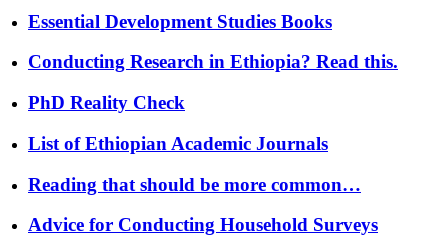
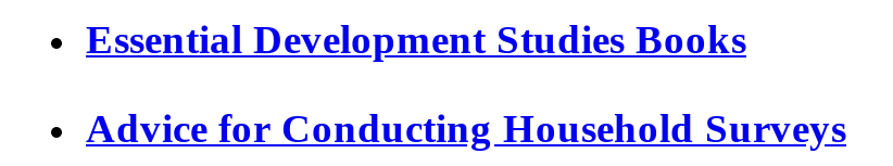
[28,51,398,195] Conducting Research in Ethiopia? Read this. | PhD Reality Check | List of Ethiopian Academic Journals | Reading that should be more common… -> none

